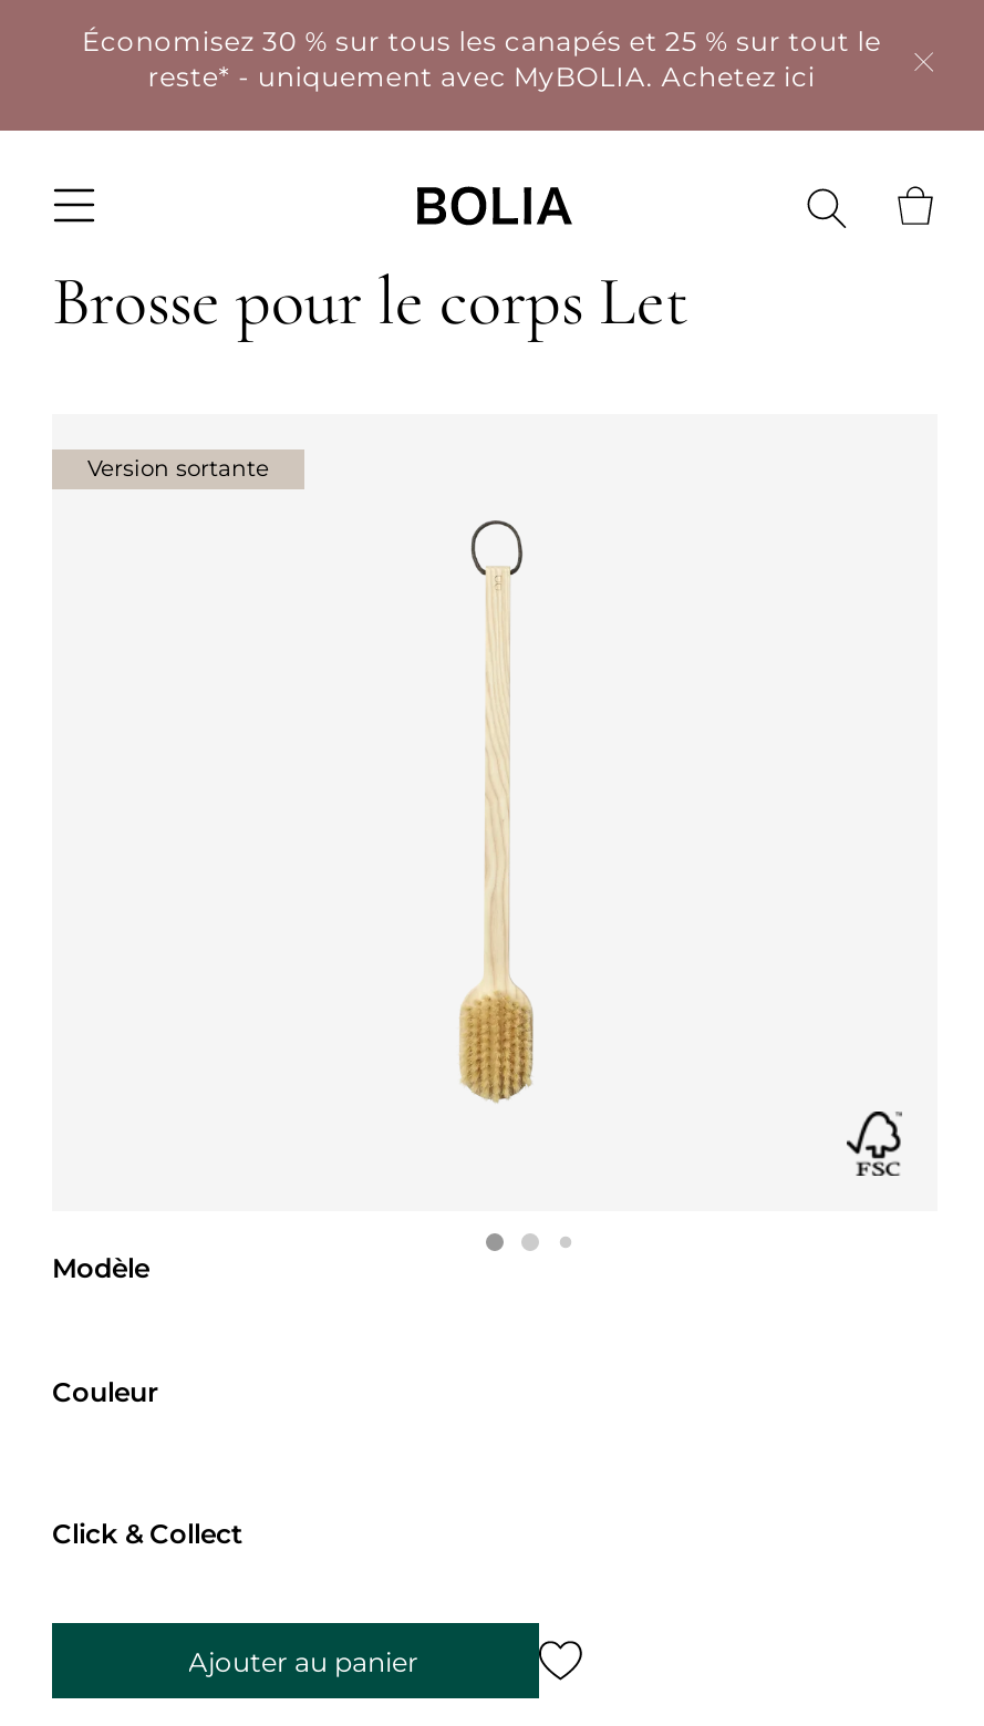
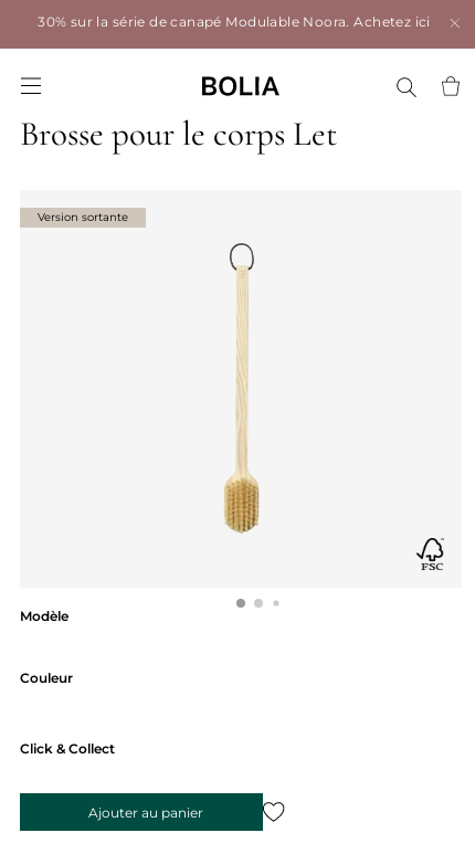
[82,24,881,93] Économisez 30 % sur tous les canapés et 25 % sur tout le | reste* - uniquement avec MyBOLIA. Achetez ici -> [38,13,431,30] 30% sur la série de canapé Modulable Noora. Achetez ici

